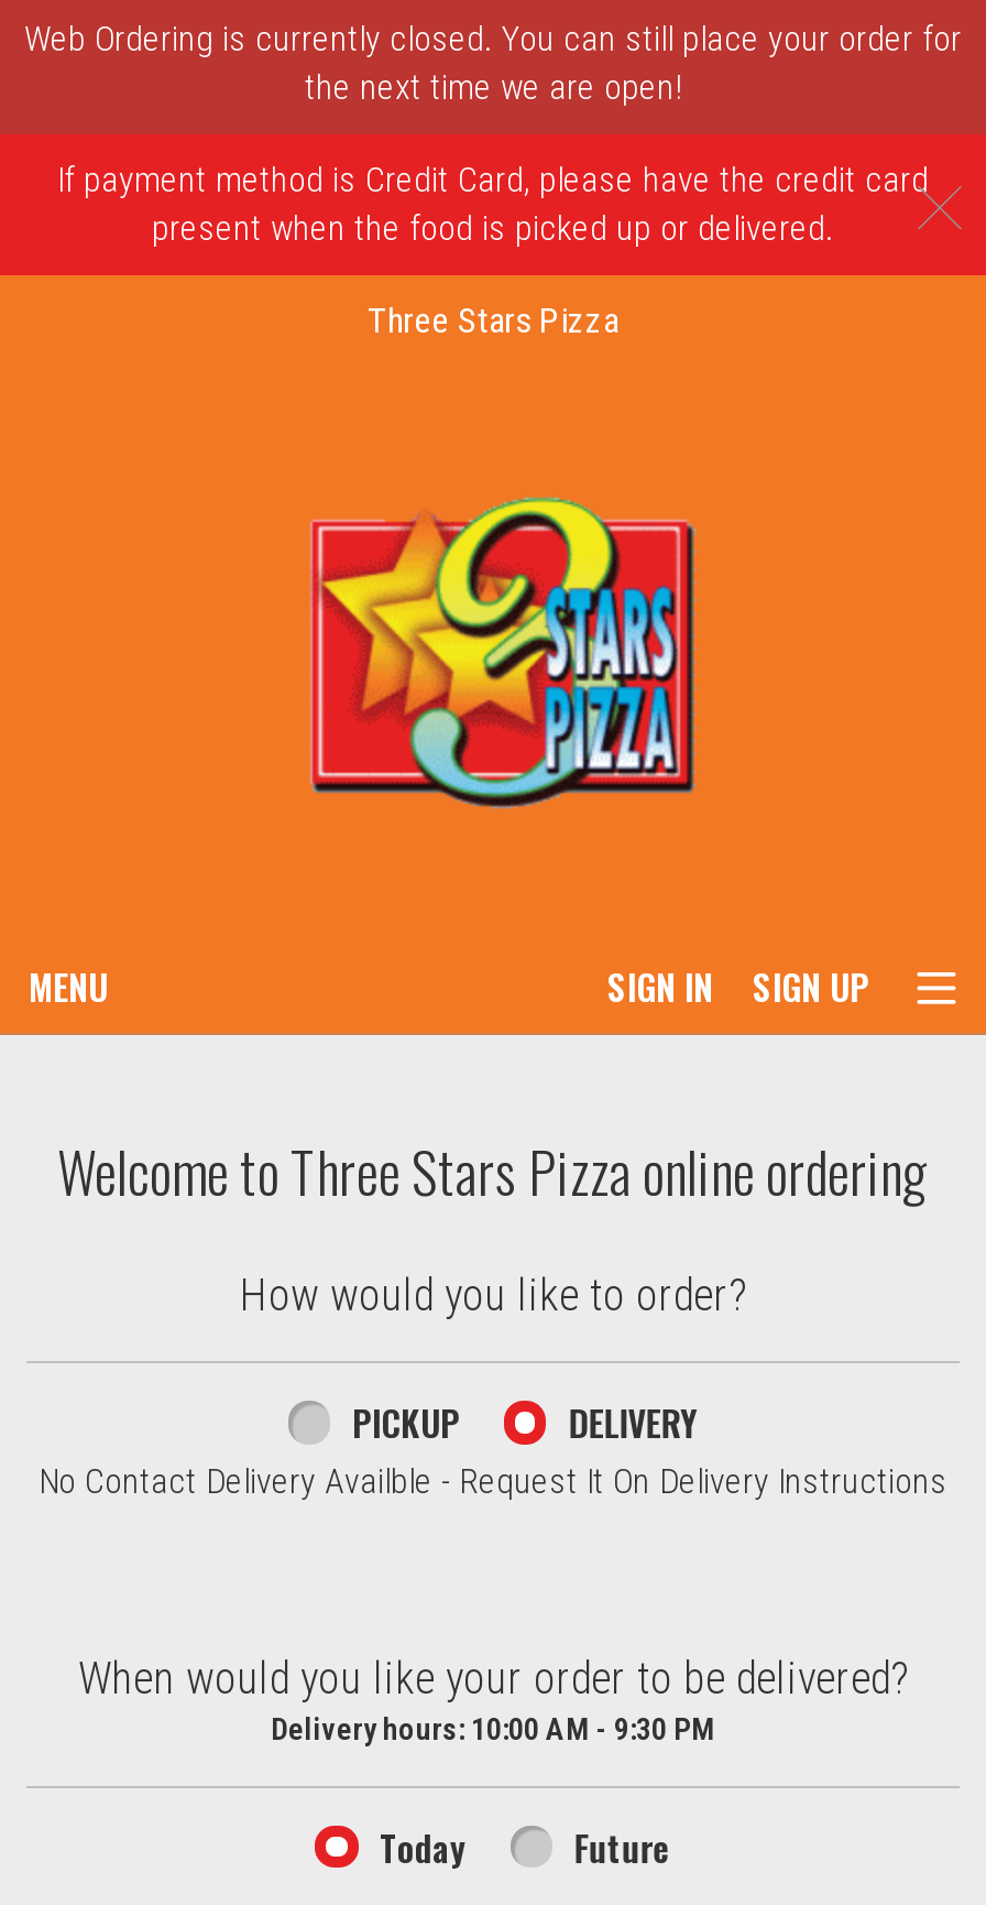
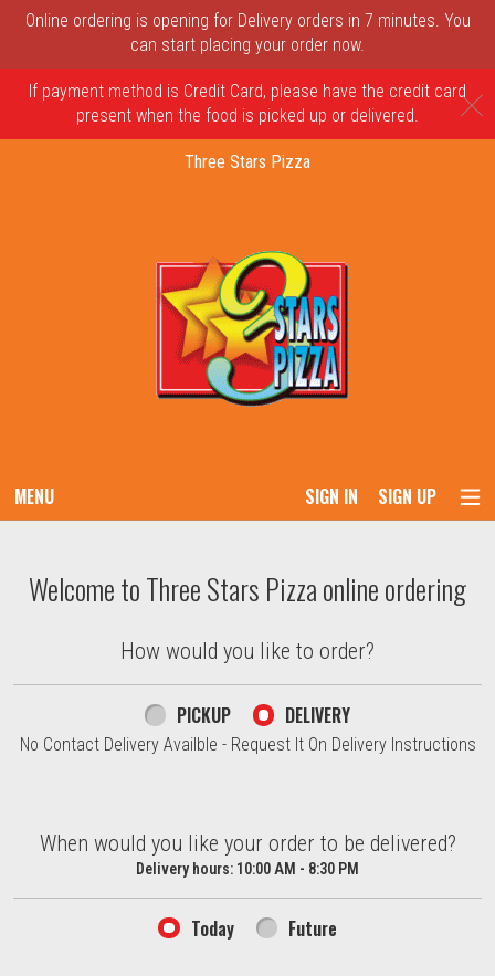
[24,18,962,108] Web Ordering is currently closed. You can still place your order for | the next time we are open! -> [25,10,470,55] Online ordering is opening for Delivery orders in 7 minutes. You | can start placing your order now.
[271,1710,715,1746] Delivery hours: 10:00 AM - 9:30 PM -> [136,859,359,877] Delivery hours: 10:00 AM - 8:30 PM

